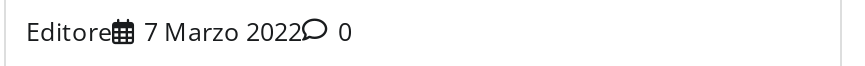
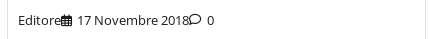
[26,13,352,49] Editore 7 Marzo 2022 0 -> [18,11,214,29] Editore 17 Novembre 2018 0

